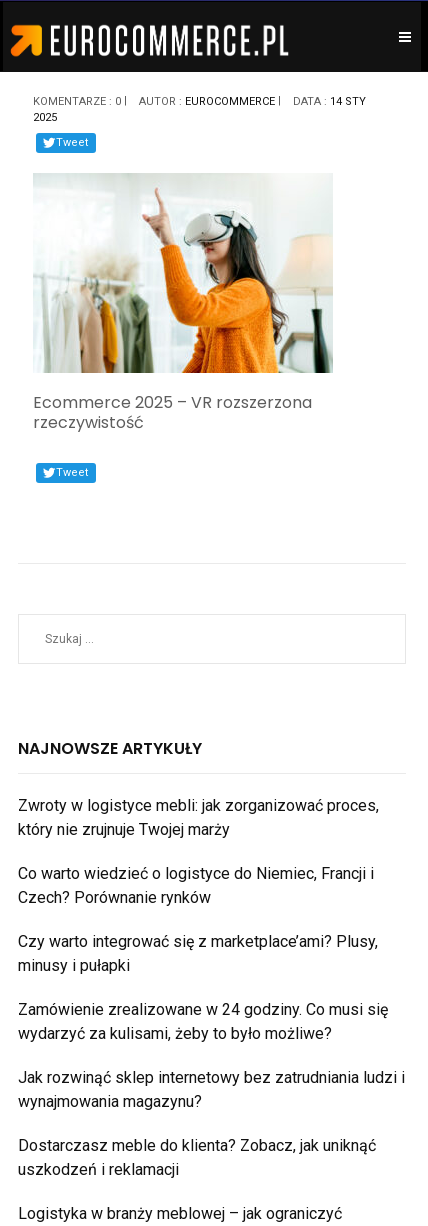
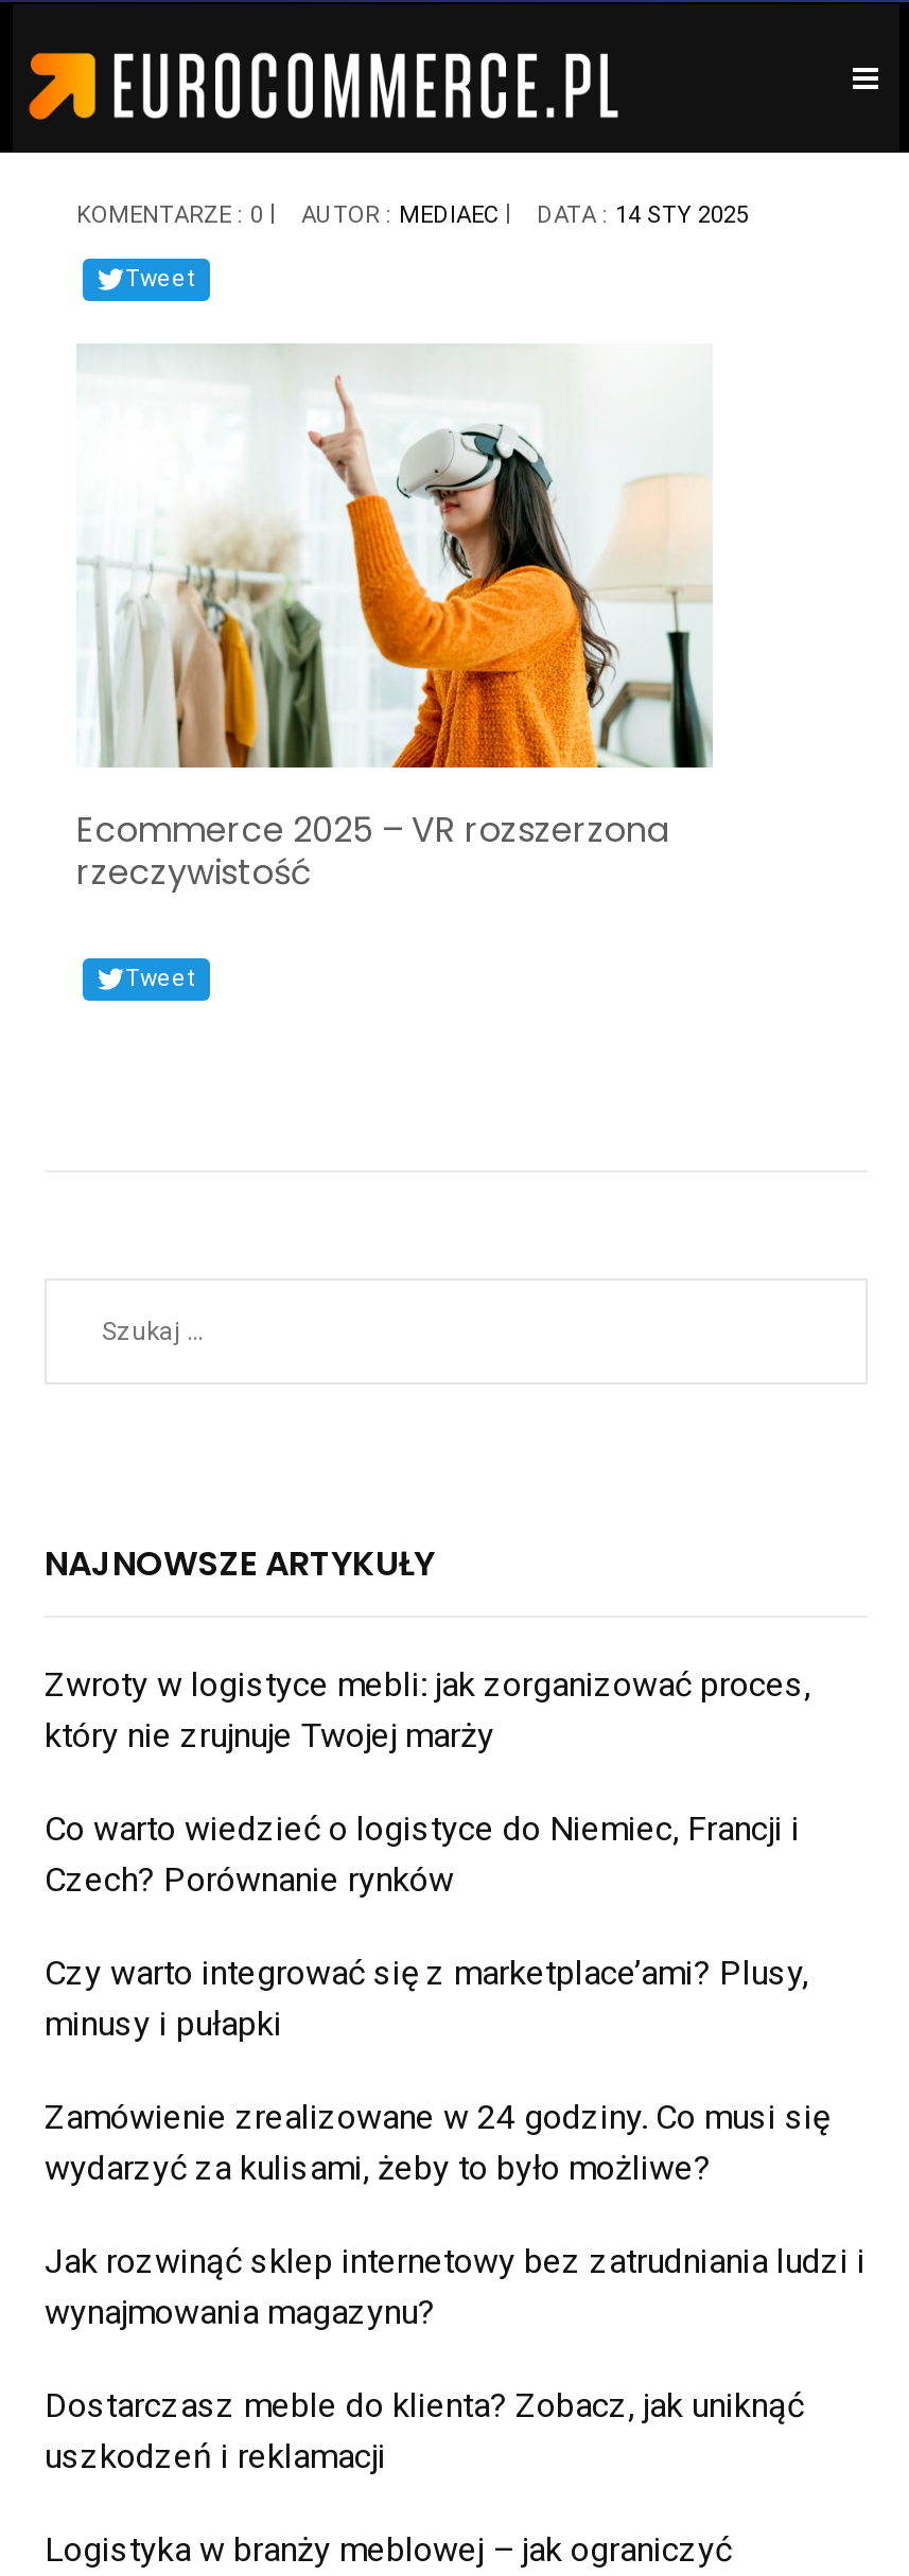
[33,95,366,124] AUTOR : EUROCOMMERCE | DATA : 14 STY | 2025 -> [301,201,749,229] AUTOR : MEDIAEC | DATA : 14 STY 2025

